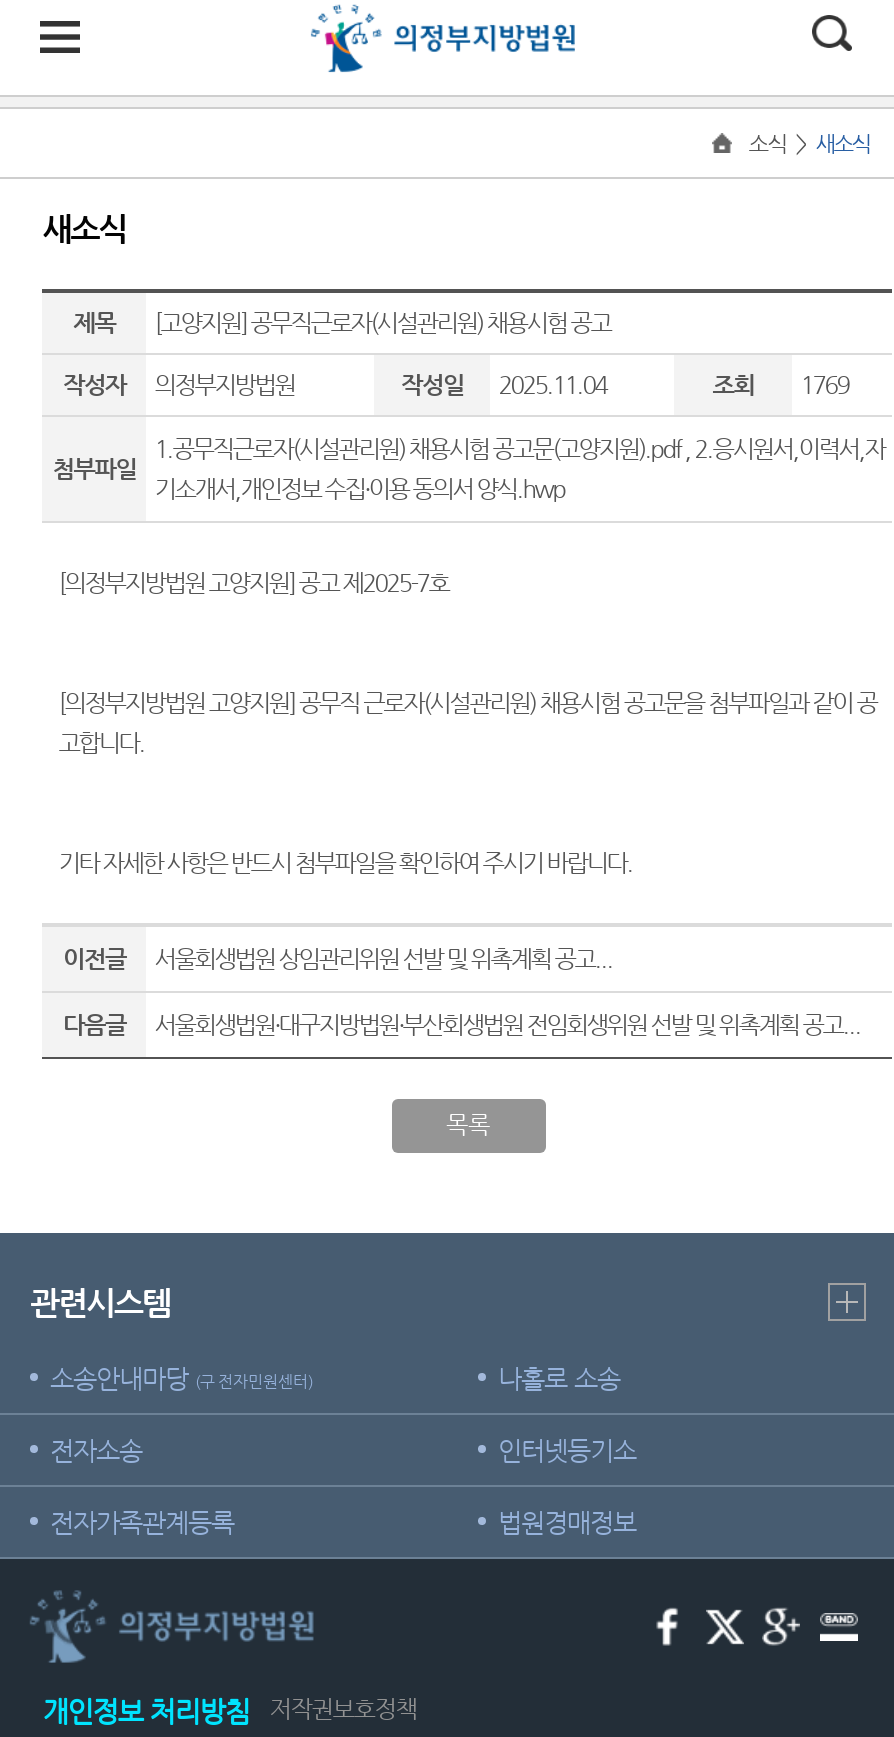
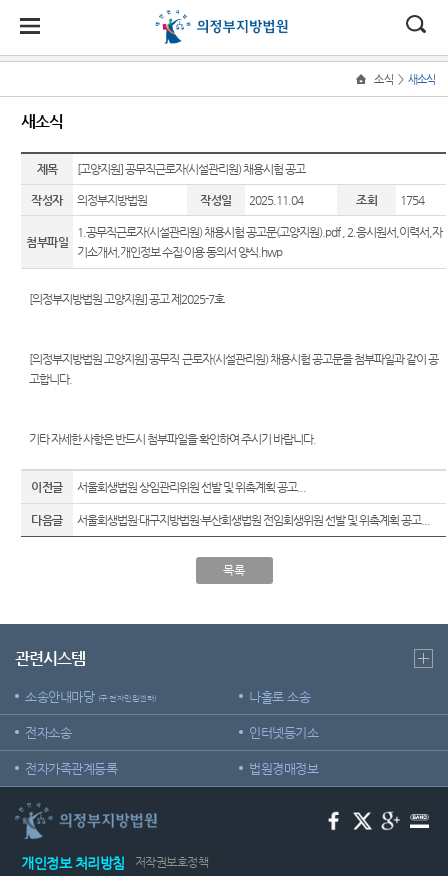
[712,371,848,399] 조회 1769 -> [356,193,424,207] 조회 1754

